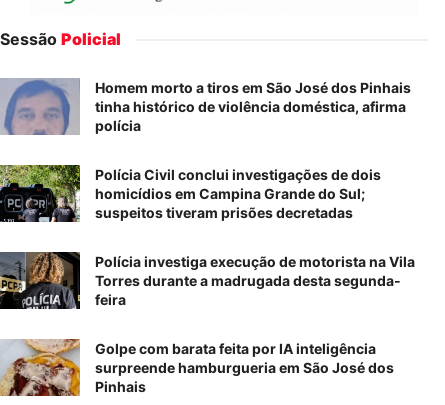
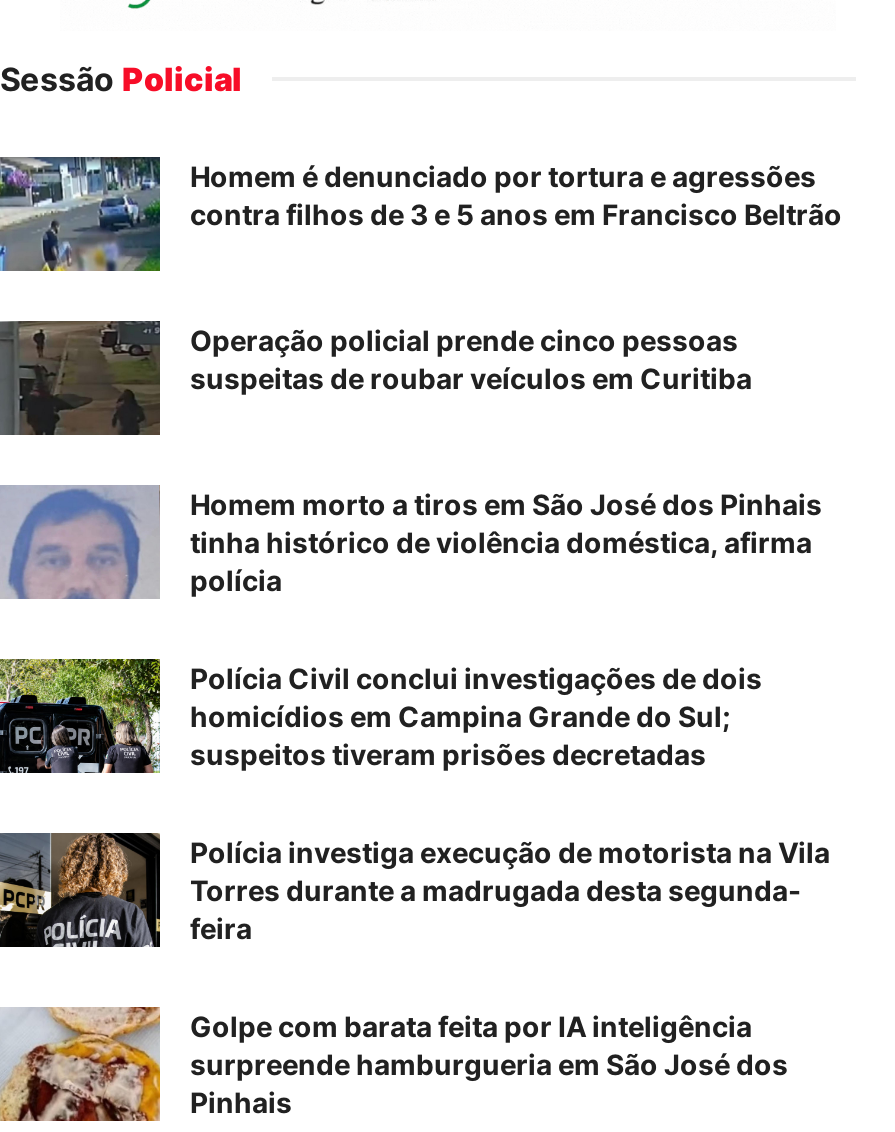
none -> [6,156,842,272] [image] | Homem é denunciado por tortura e agressões | contra filhos de 3 e 5 anos em Francisco Beltrão
none -> [6,318,752,438] [image] | Operação policial prende cinco pessoas | suspeitas de roubar veículos em Curitiba

